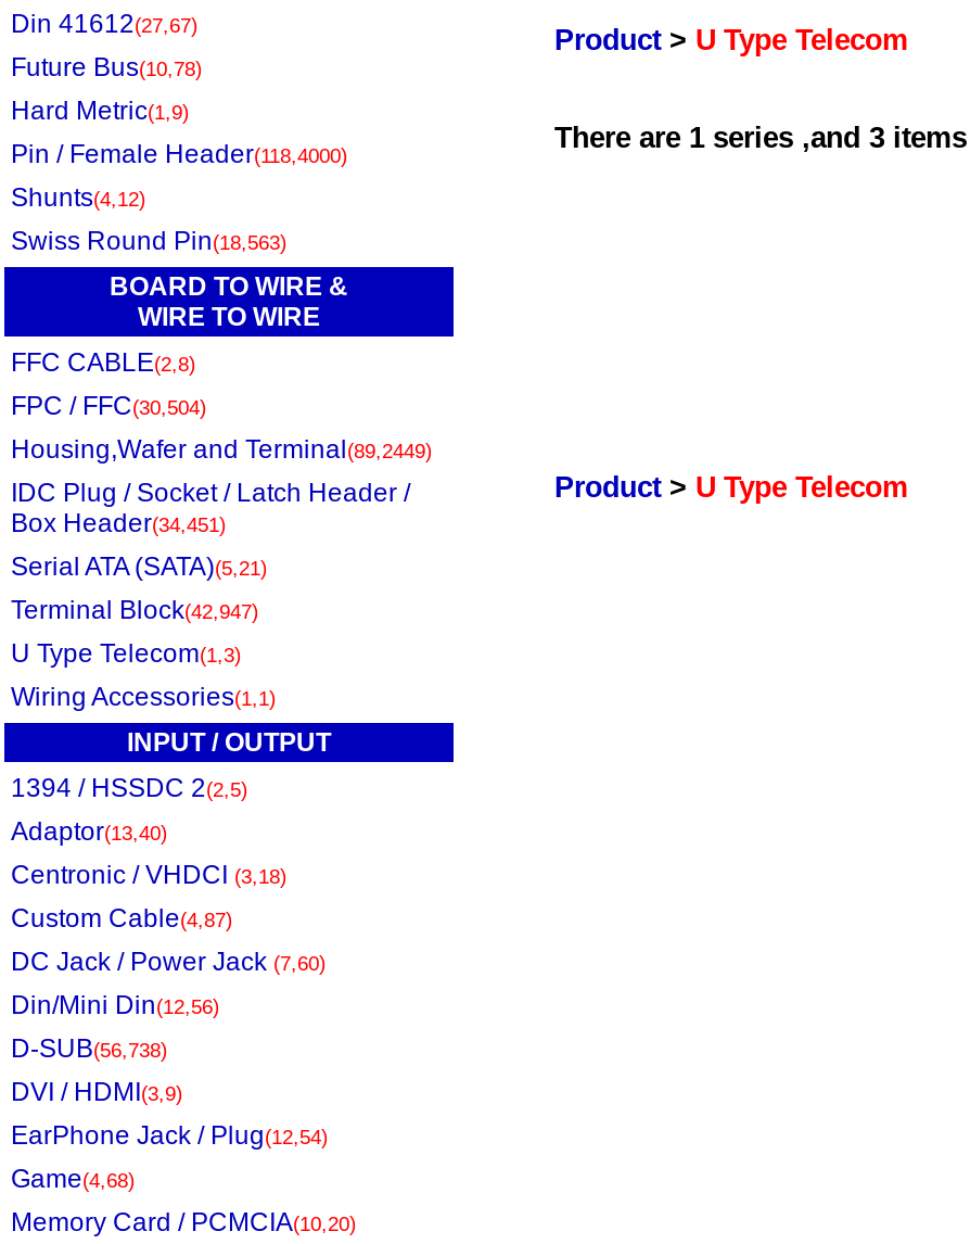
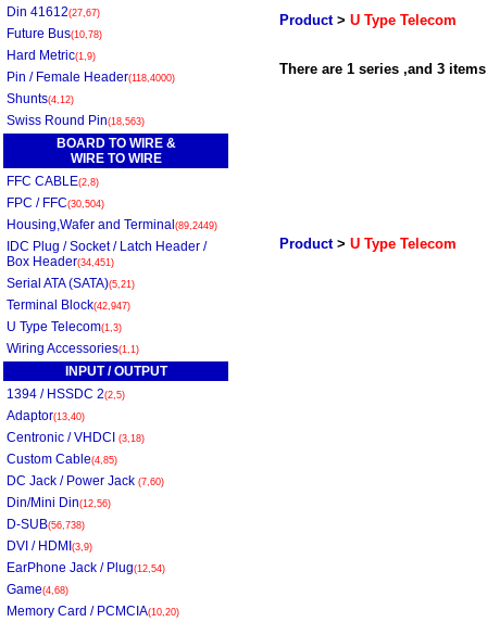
[11,903,232,934] Custom Cable(4,87) -> [7,452,117,467] Custom Cable(4,85)

